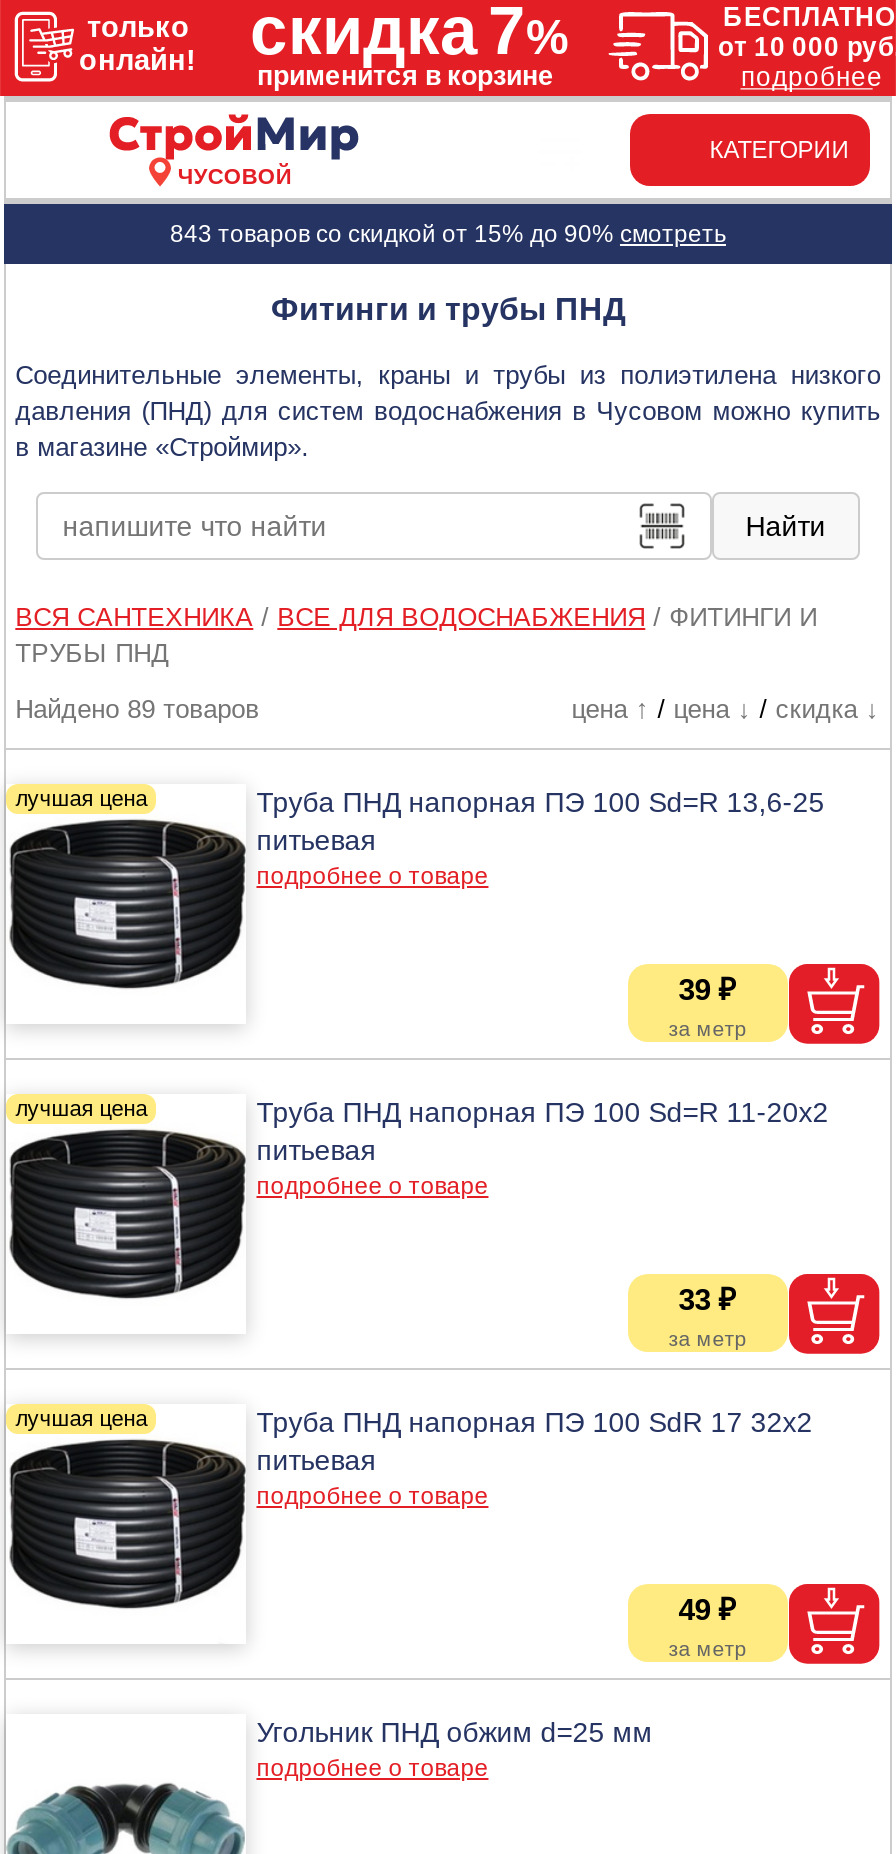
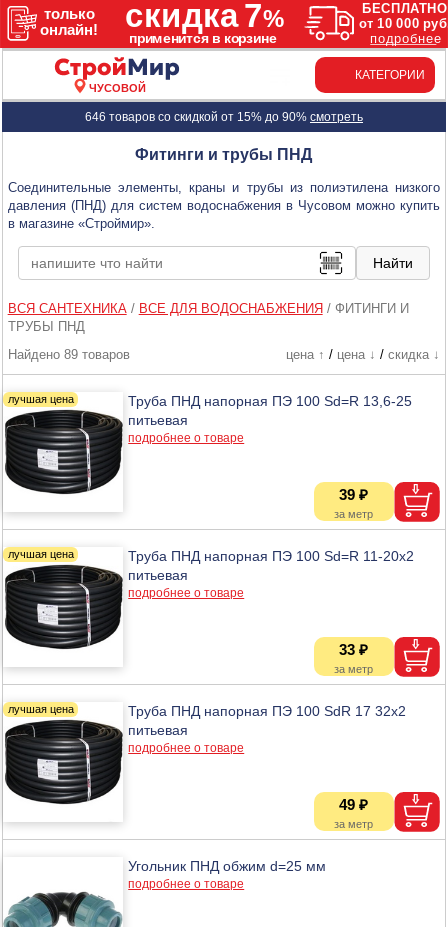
[170,220,726,248] 843 товаров со скидкой от 15% до 90% смотреть -> [85,110,363,124] 646 товаров со скидкой от 15% до 90% смотреть

